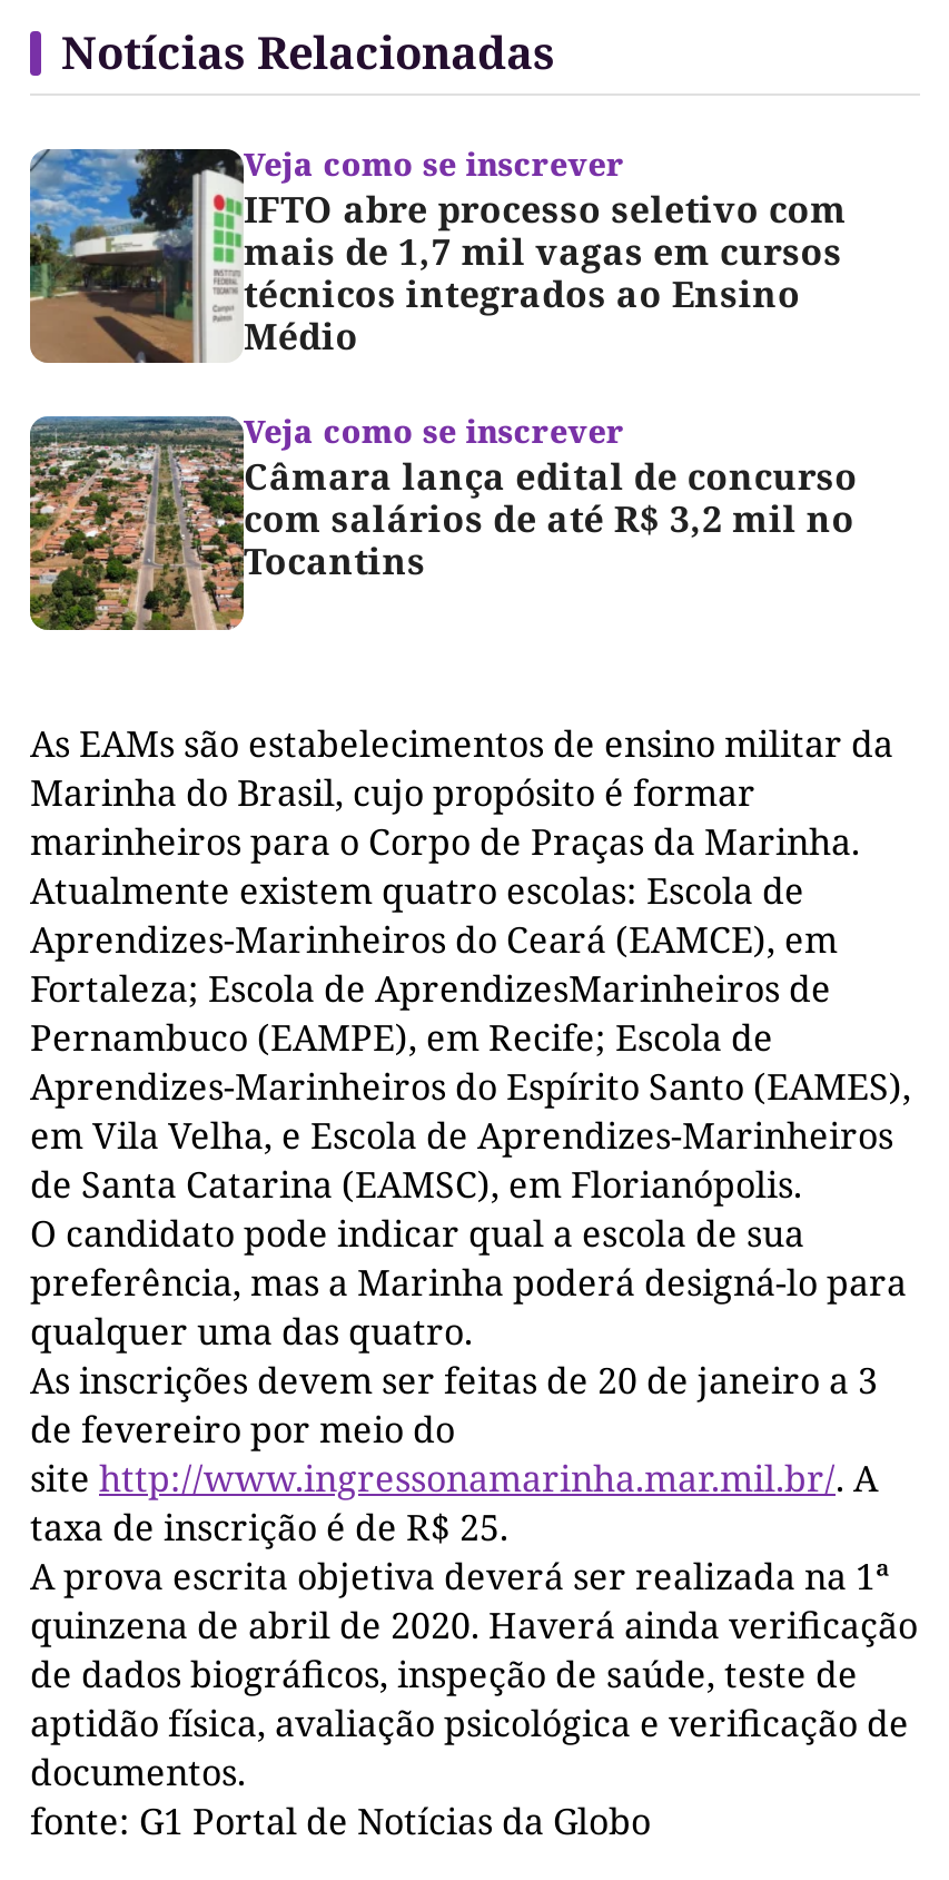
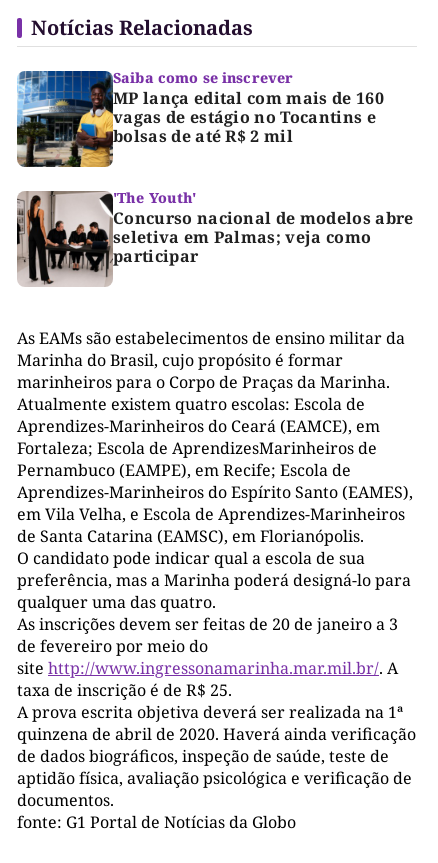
[28,144,846,365] [image] | Veja como se inscrever | IFTO abre processo seletivo com | mais de 1,7 mil vagas em cursos | técnicos integrados ao Ensino | Médio -> [17,68,384,168] [image] | Saiba como se inscrever | MP lança edital com mais de 160 | vagas de estágio no Tocantins e | bolsas de até R$ 2 mil
[28,411,858,632] [image] | Veja como se inscrever | Câmara lança edital de concurso | com salários de até R$ 3,2 mil no | Tocantins -> [16,188,413,287] [image] | 'The Youth' | Concurso nacional de modelos abre | seletiva em Palmas; veja como | participar

